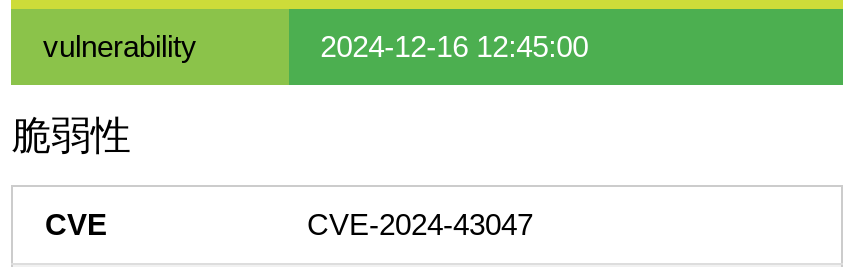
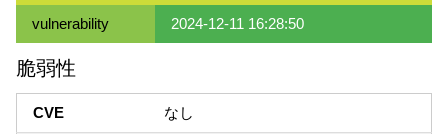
[320,29,588,63] 2024-12-16 12:45:00 -> [171,15,304,32] 2024-12-11 16:28:50
[307,207,533,241] CVE-2024-43047 -> [164,104,194,121] なし

